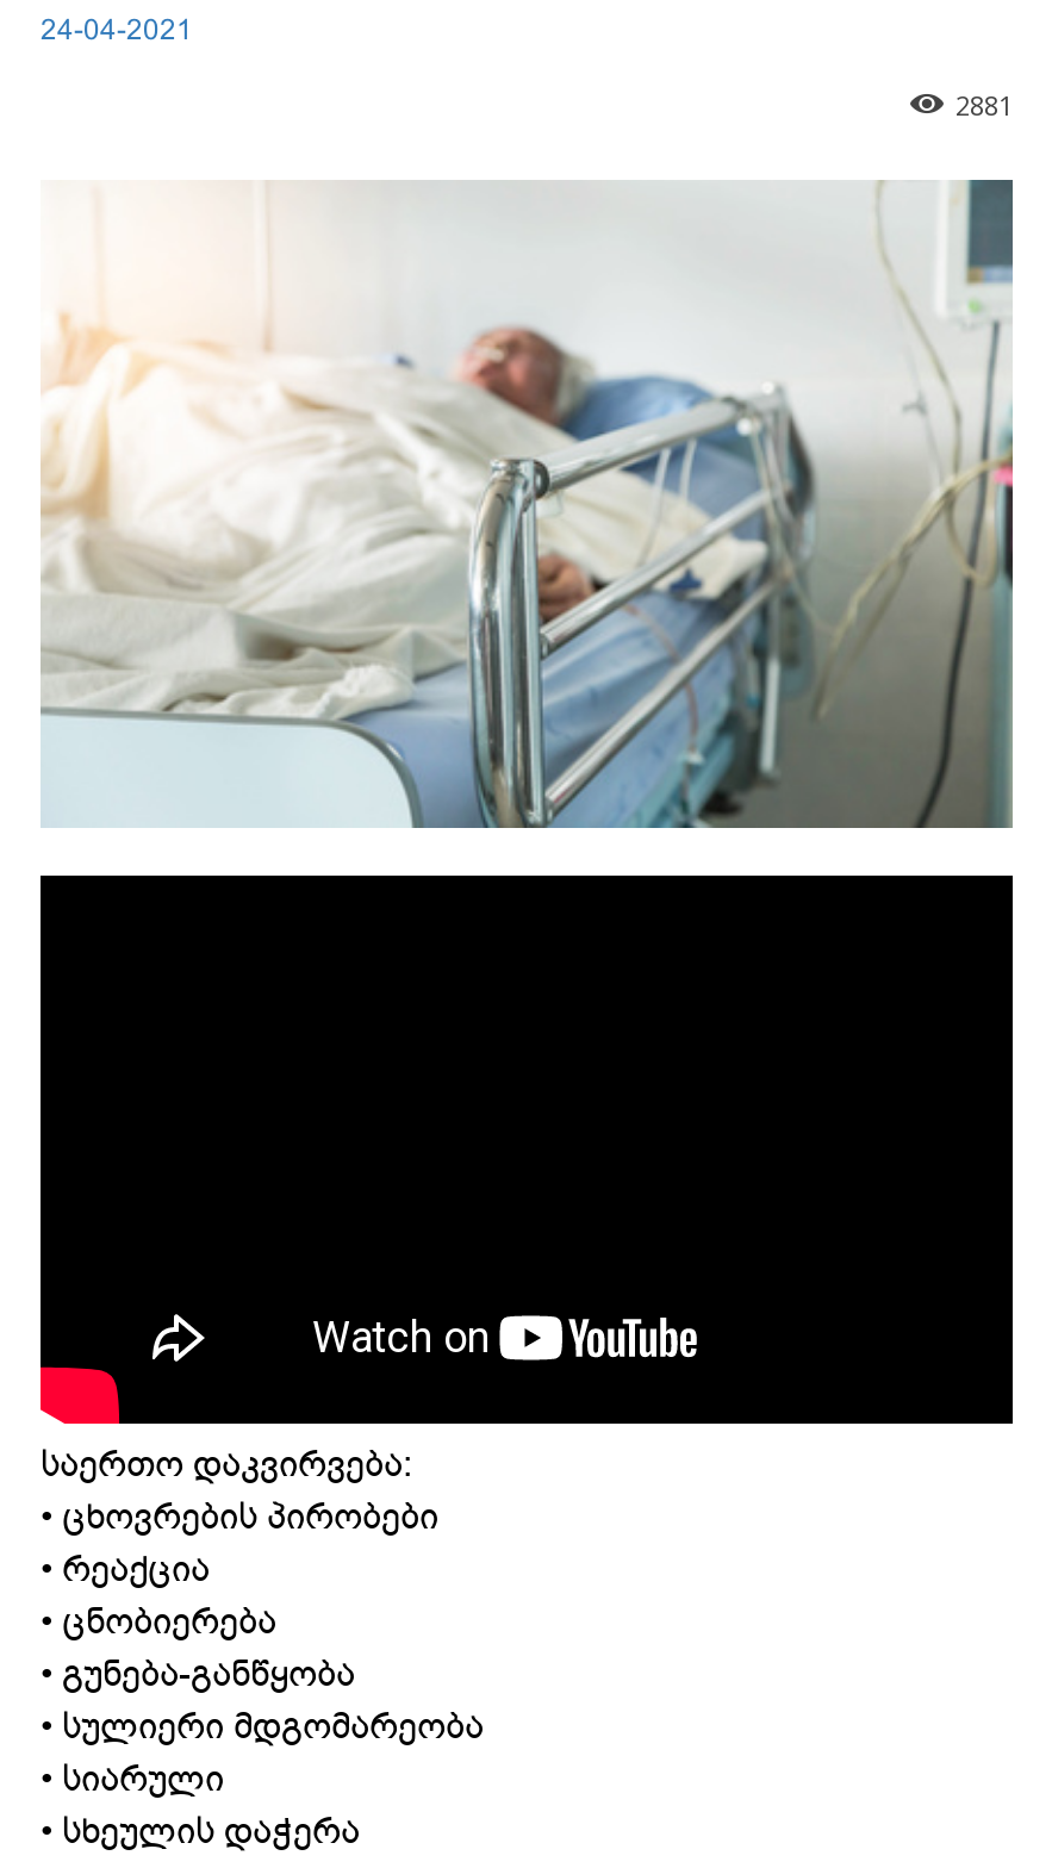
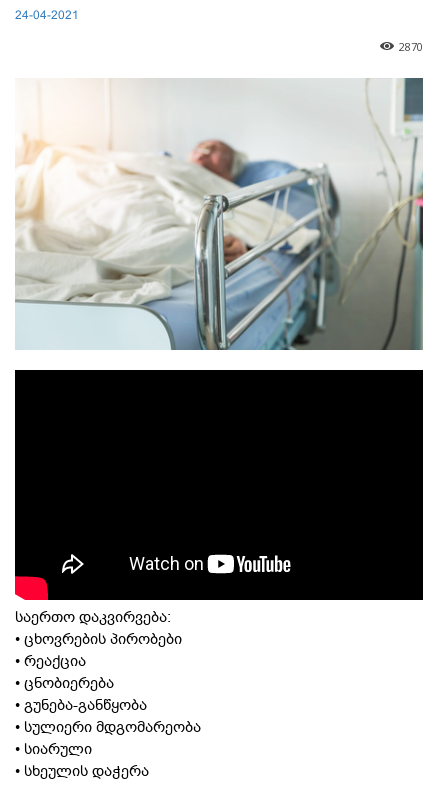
[955,87,1013,122] 2881 -> [399,39,423,54] 2870

